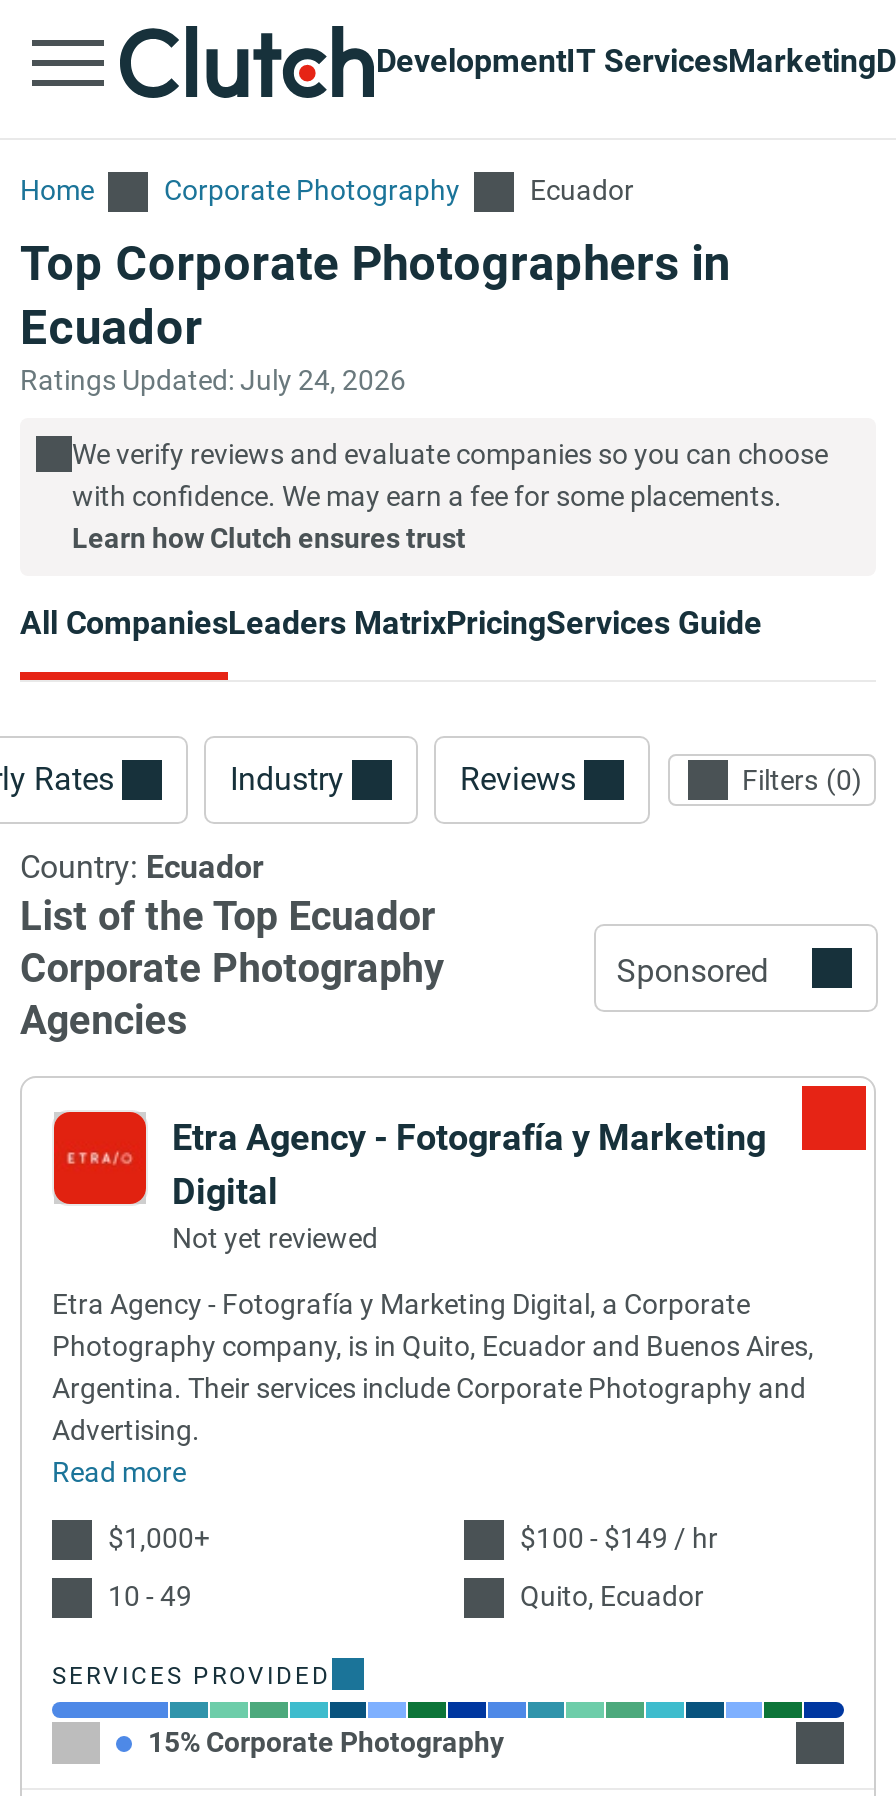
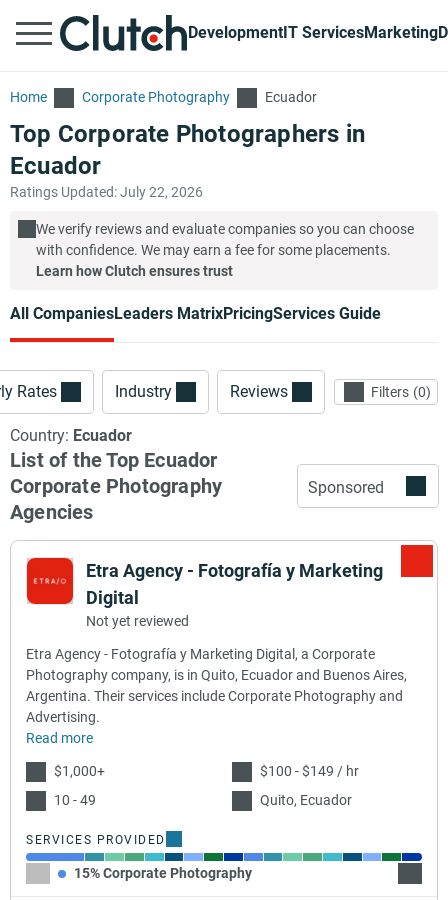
[20,364,406,396] Ratings Updated: July 24, 2026 -> [10,184,203,200] Ratings Updated: July 22, 2026

